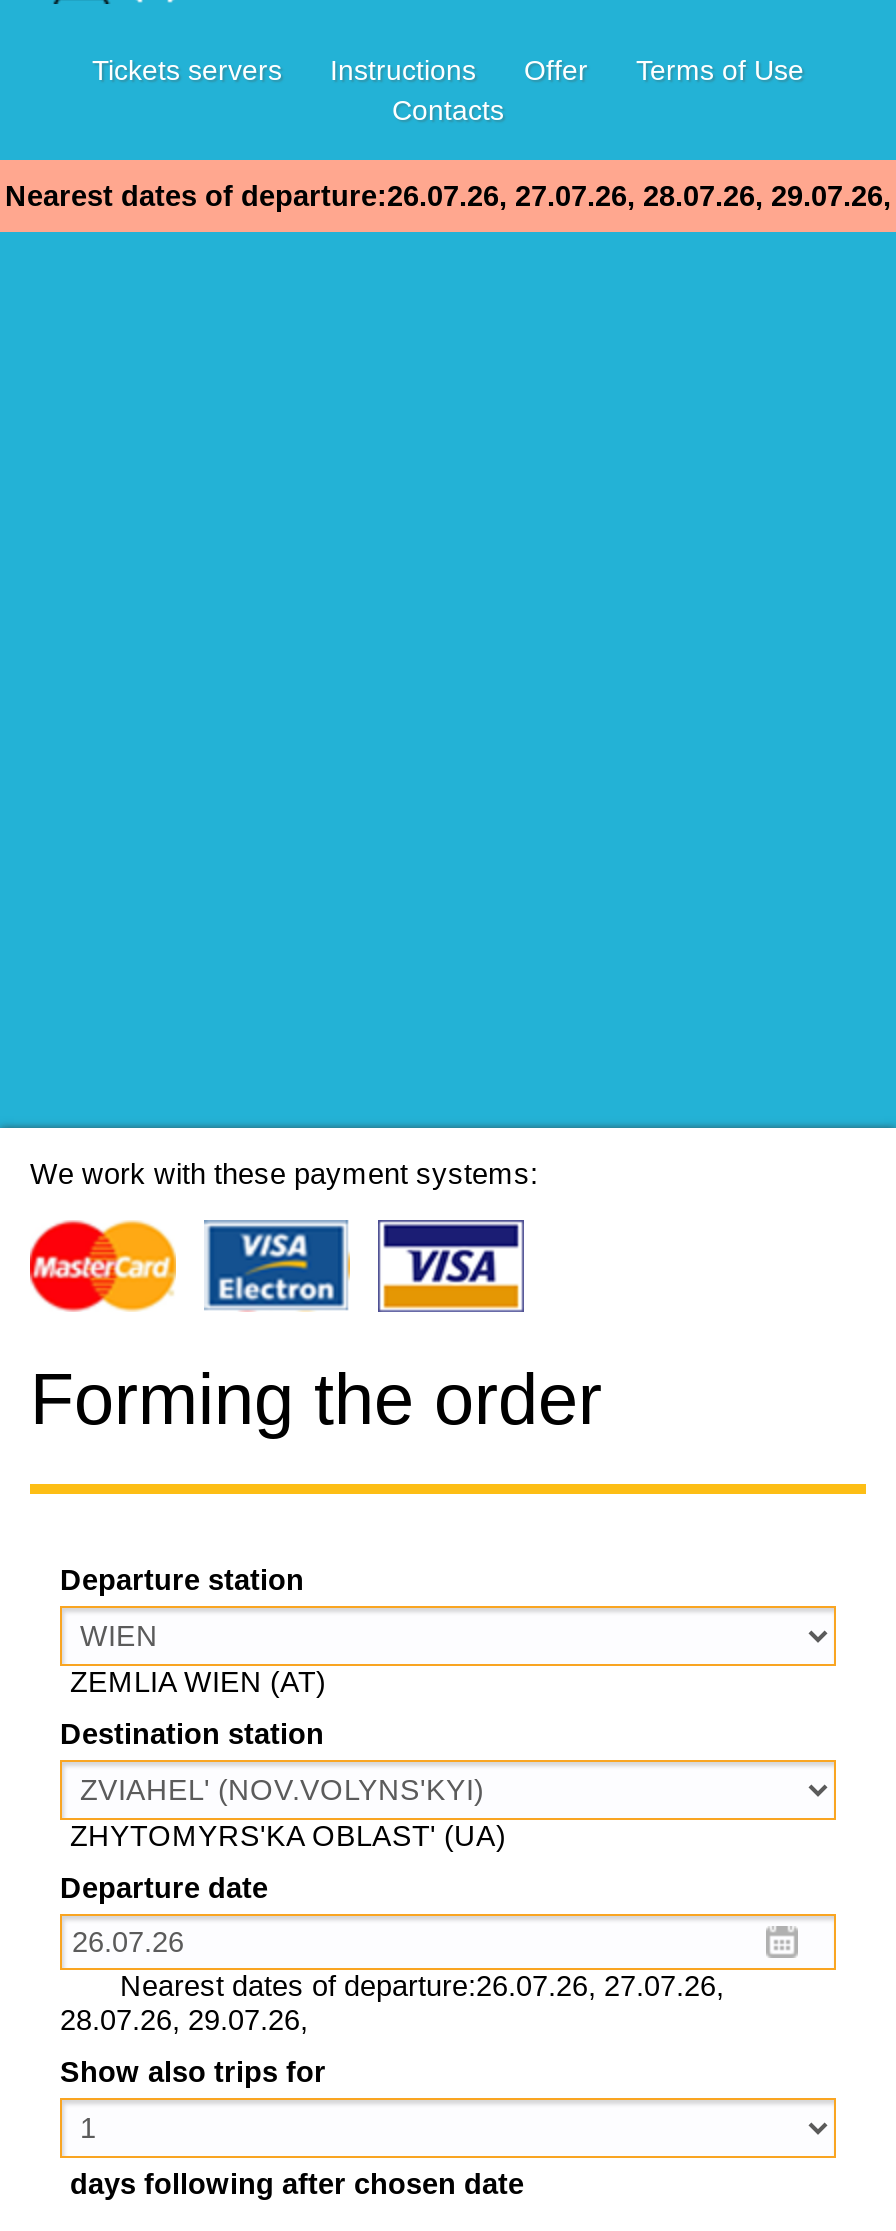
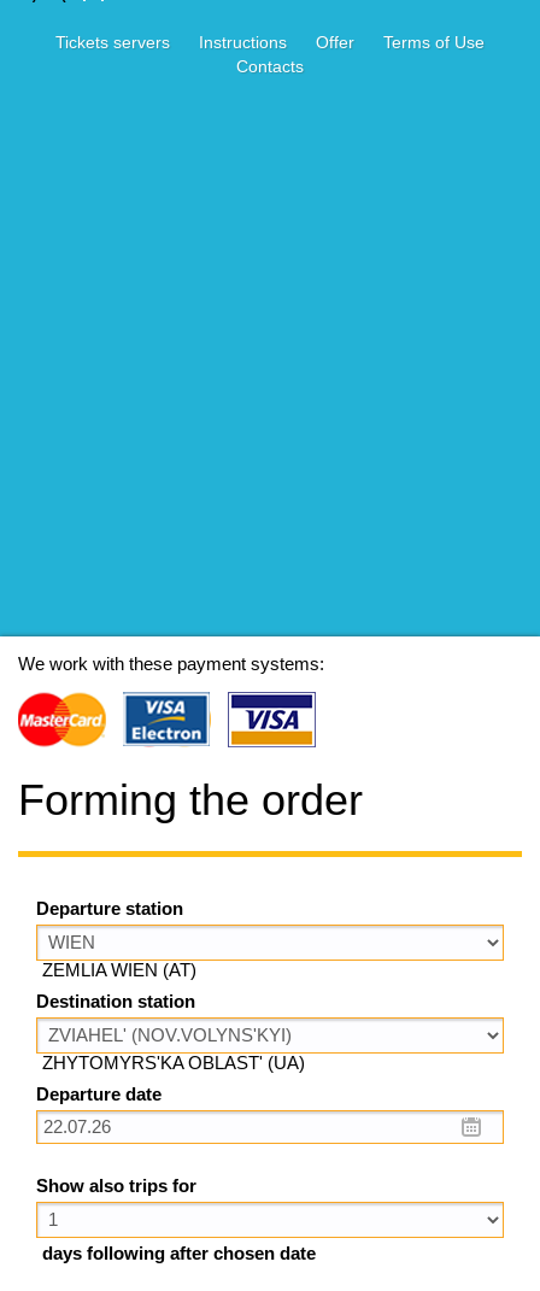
[5,180,891,212] Nearest dates of departure:26.07.26, 27.07.26, 28.07.26, 29.07.26, -> none
[60,1970,724,2036] Nearest dates of departure:26.07.26, 27.07.26, | 28.07.26, 29.07.26, -> none

